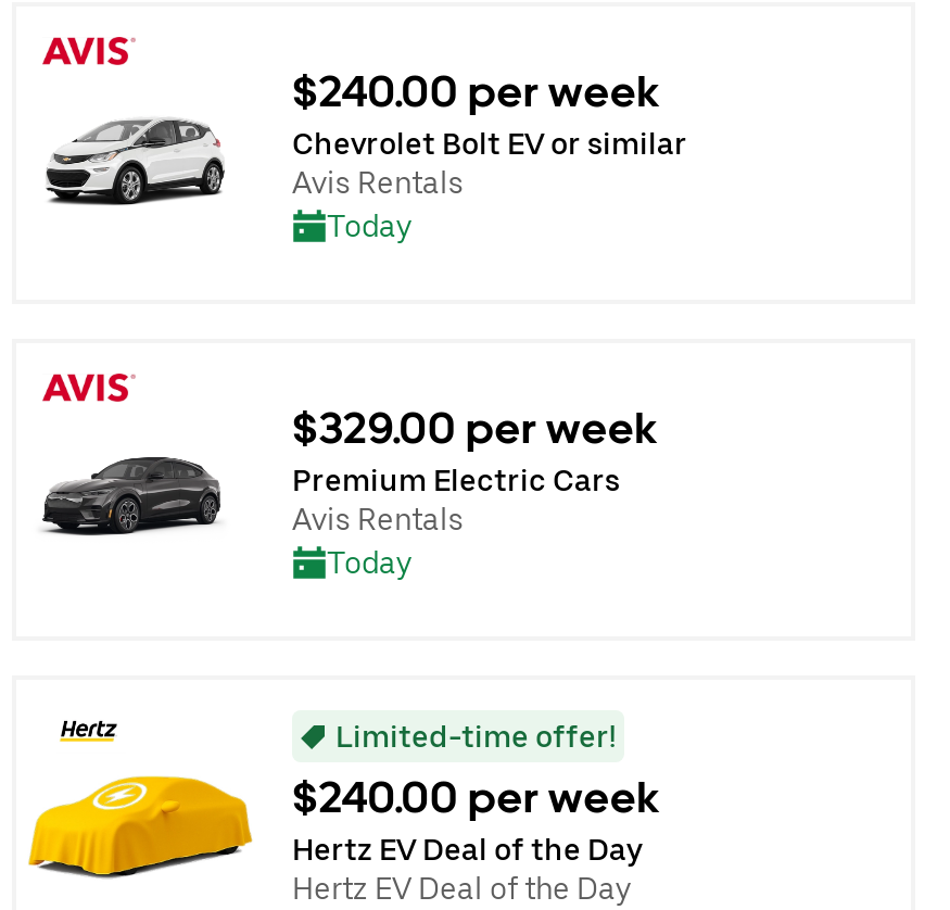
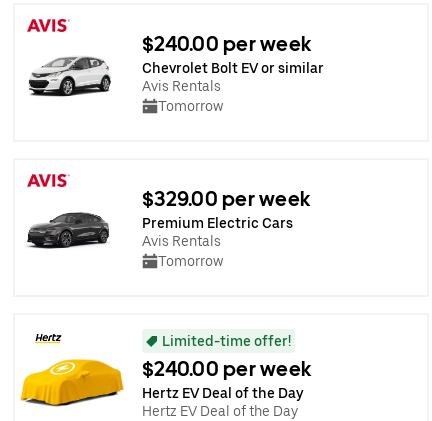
[327,207,411,242] Today -> [158,97,223,113] Tomorrow
[327,544,411,579] Today -> [158,252,223,268] Tomorrow

